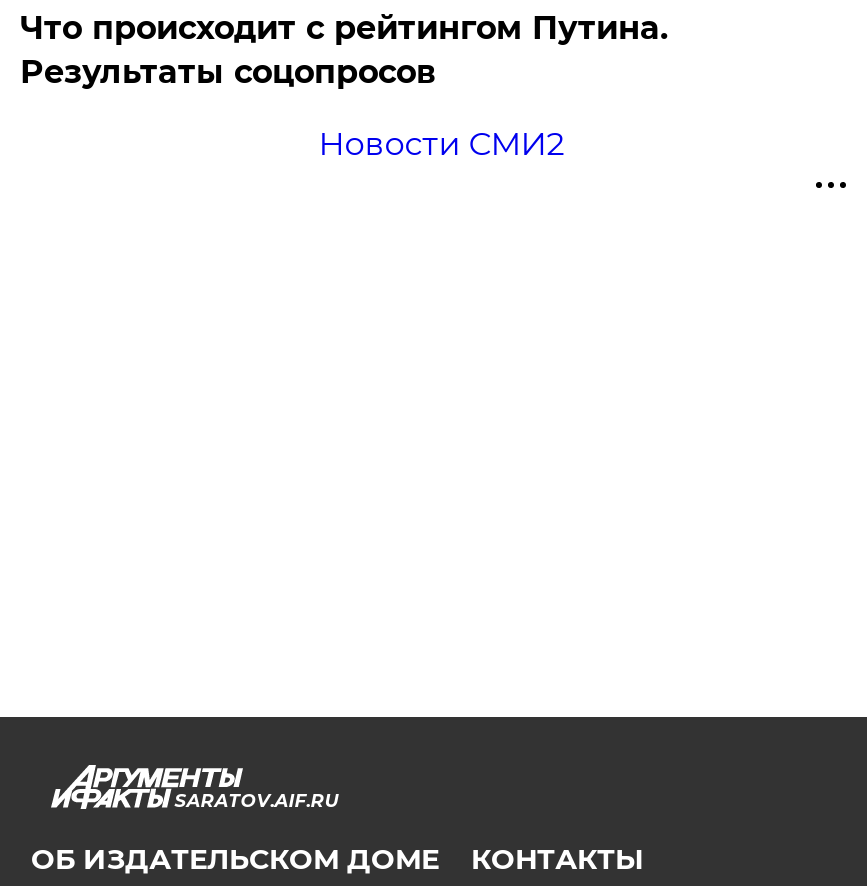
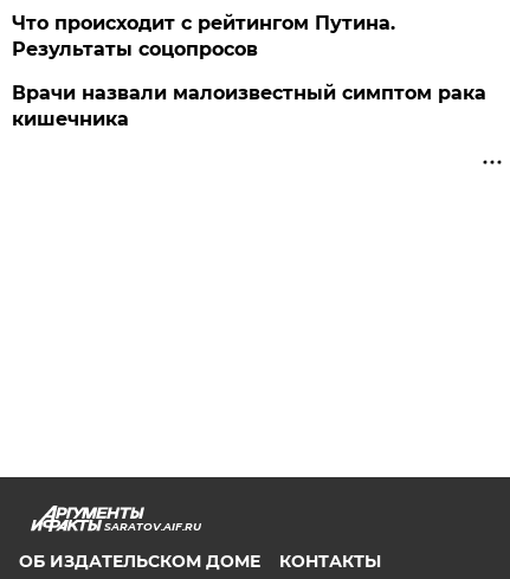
[318,126,564,164] Новости СМИ2 -> [12,82,487,131] Врачи назвали малоизвестный симптом рака | кишечника

